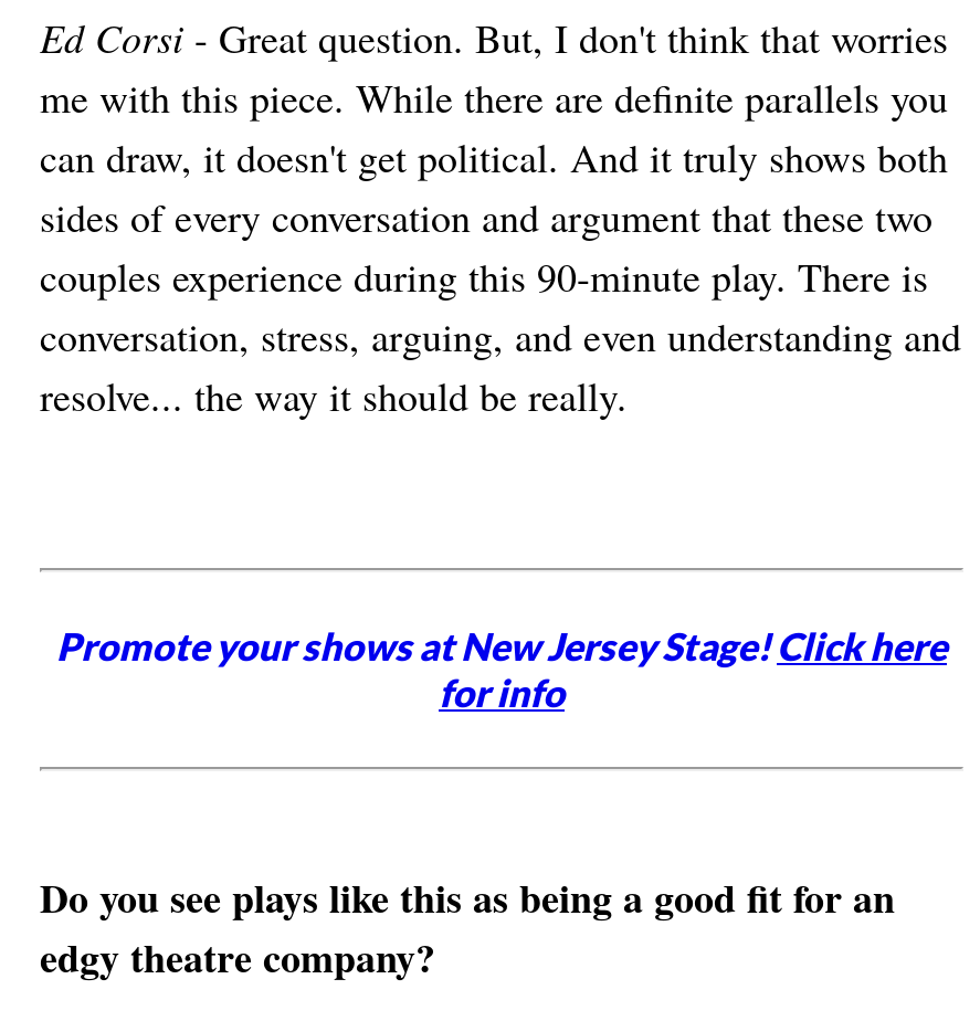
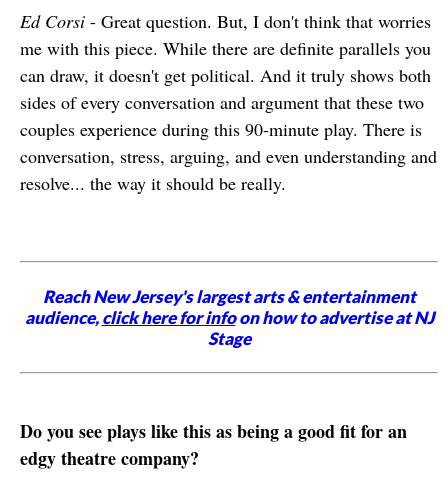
[56,623,947,716] Promote your shows at New Jersey Stage!Click here | for info -> [24,286,433,349] Reach New Jersey's largest arts & entertainment | audience, click here for infoon how to advertise at NJ | Stage

